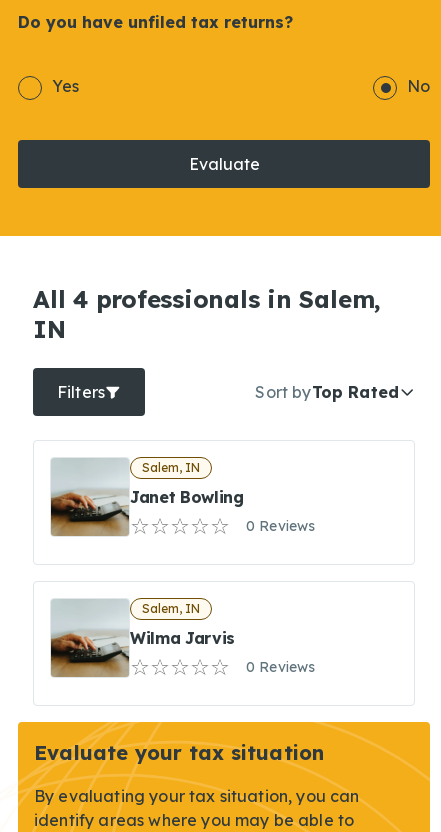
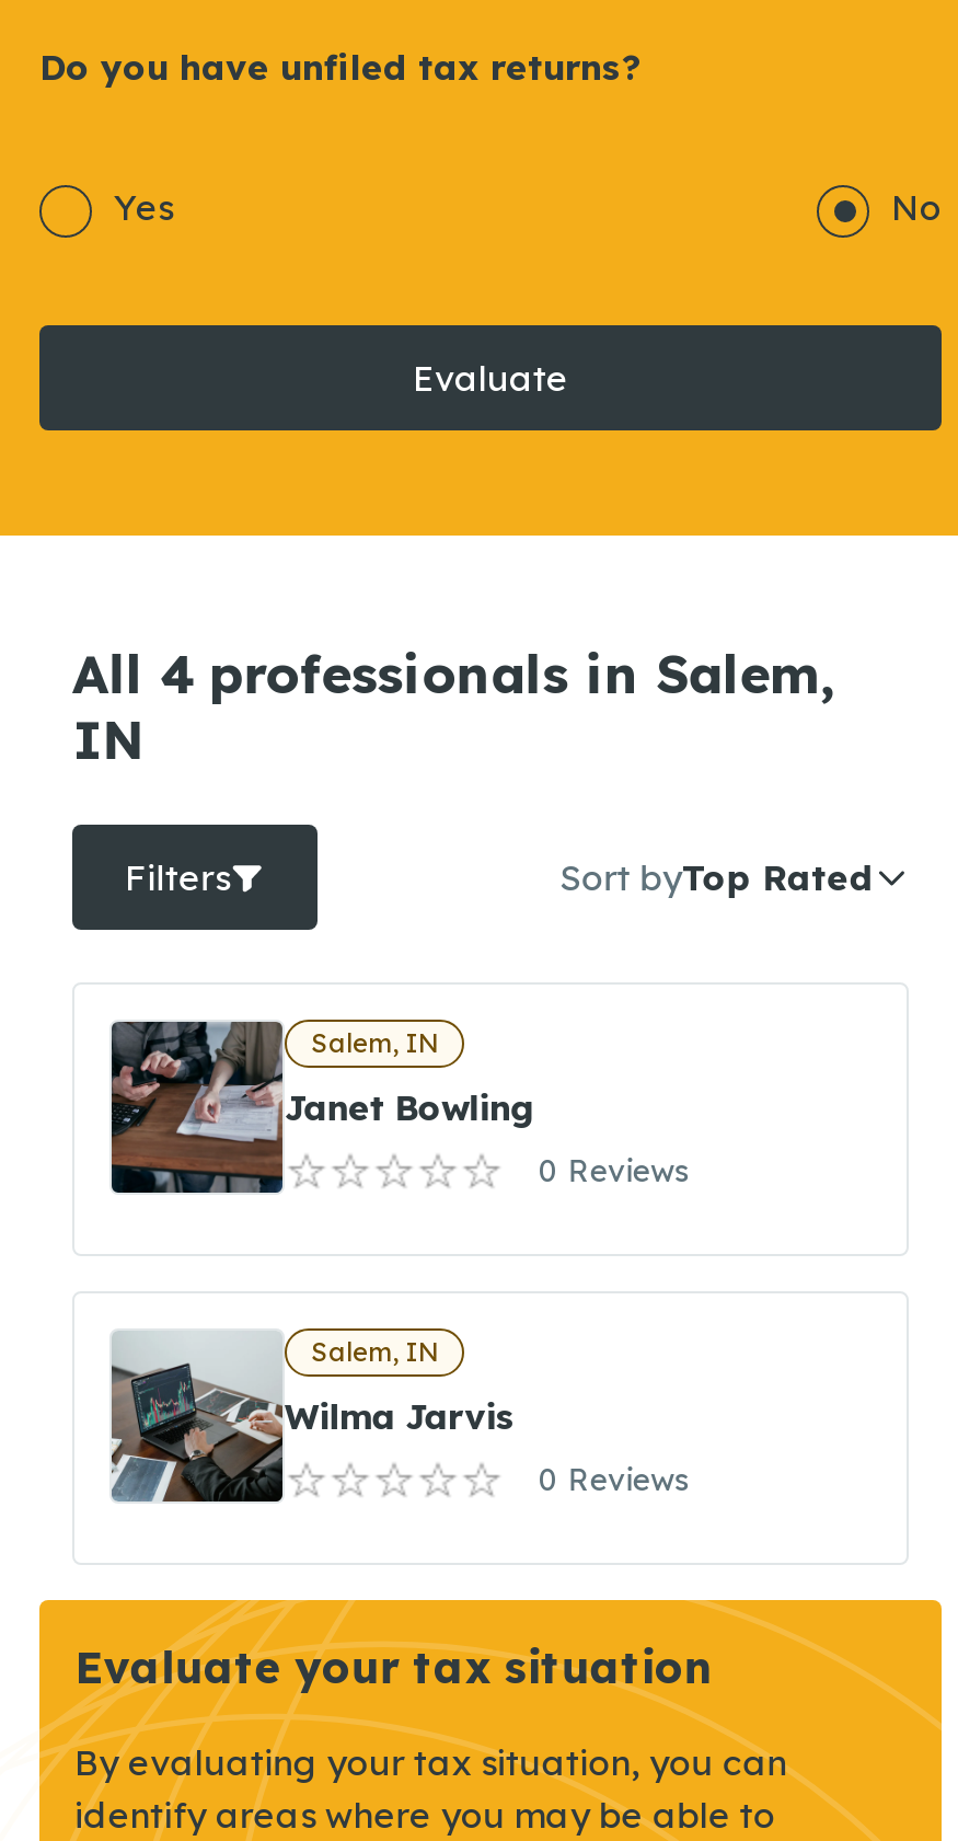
[50,458,130,537] [image] -> [109,1020,285,1195] [image]
[50,615,130,678] [image] -> [109,1364,282,1504] [image]

